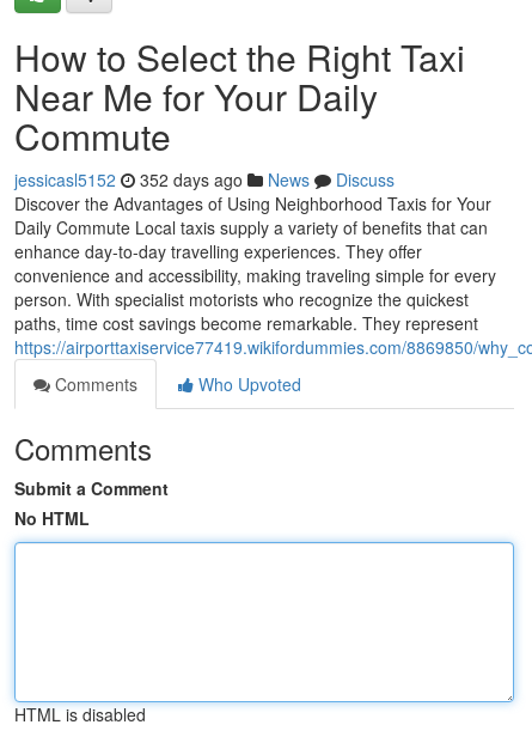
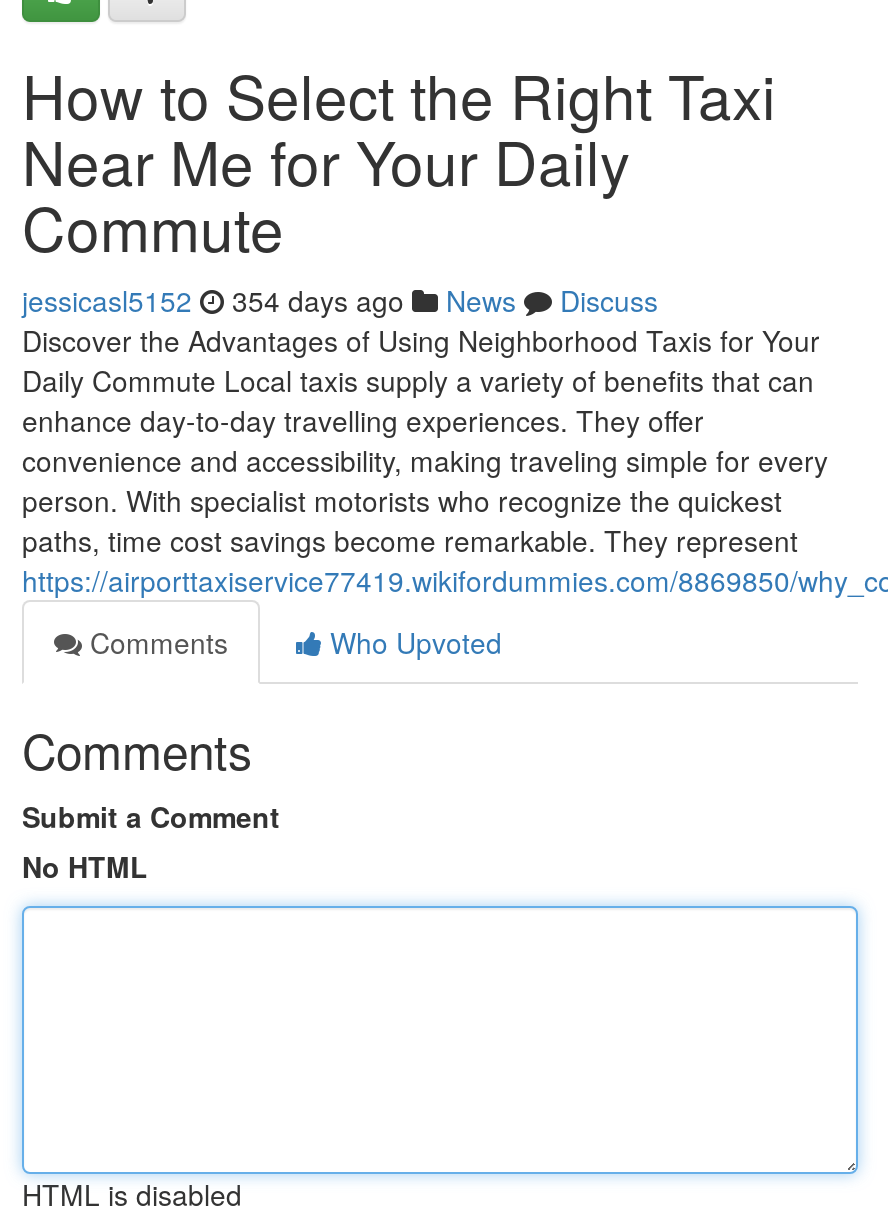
[14,167,395,191] jessicasl5152 352 days ago News Discuss -> [22,280,658,320] jessicasl5152 354 days ago News Discuss

